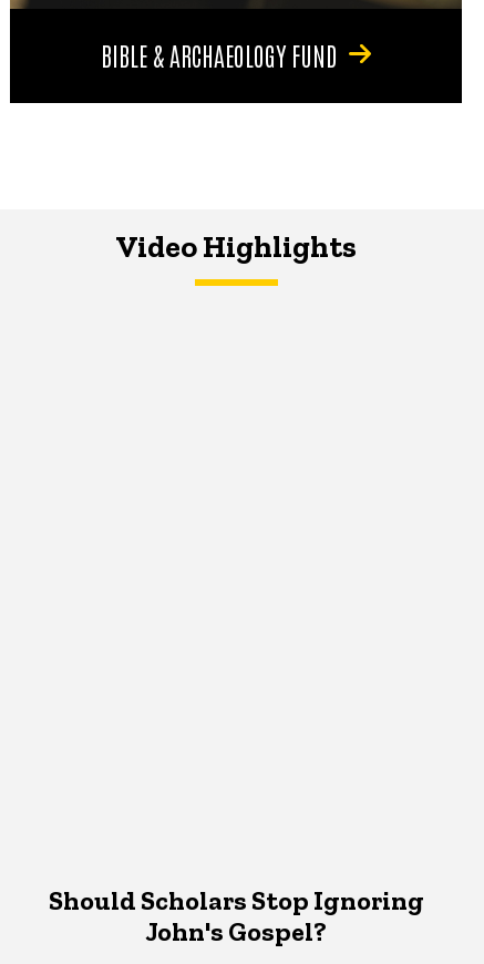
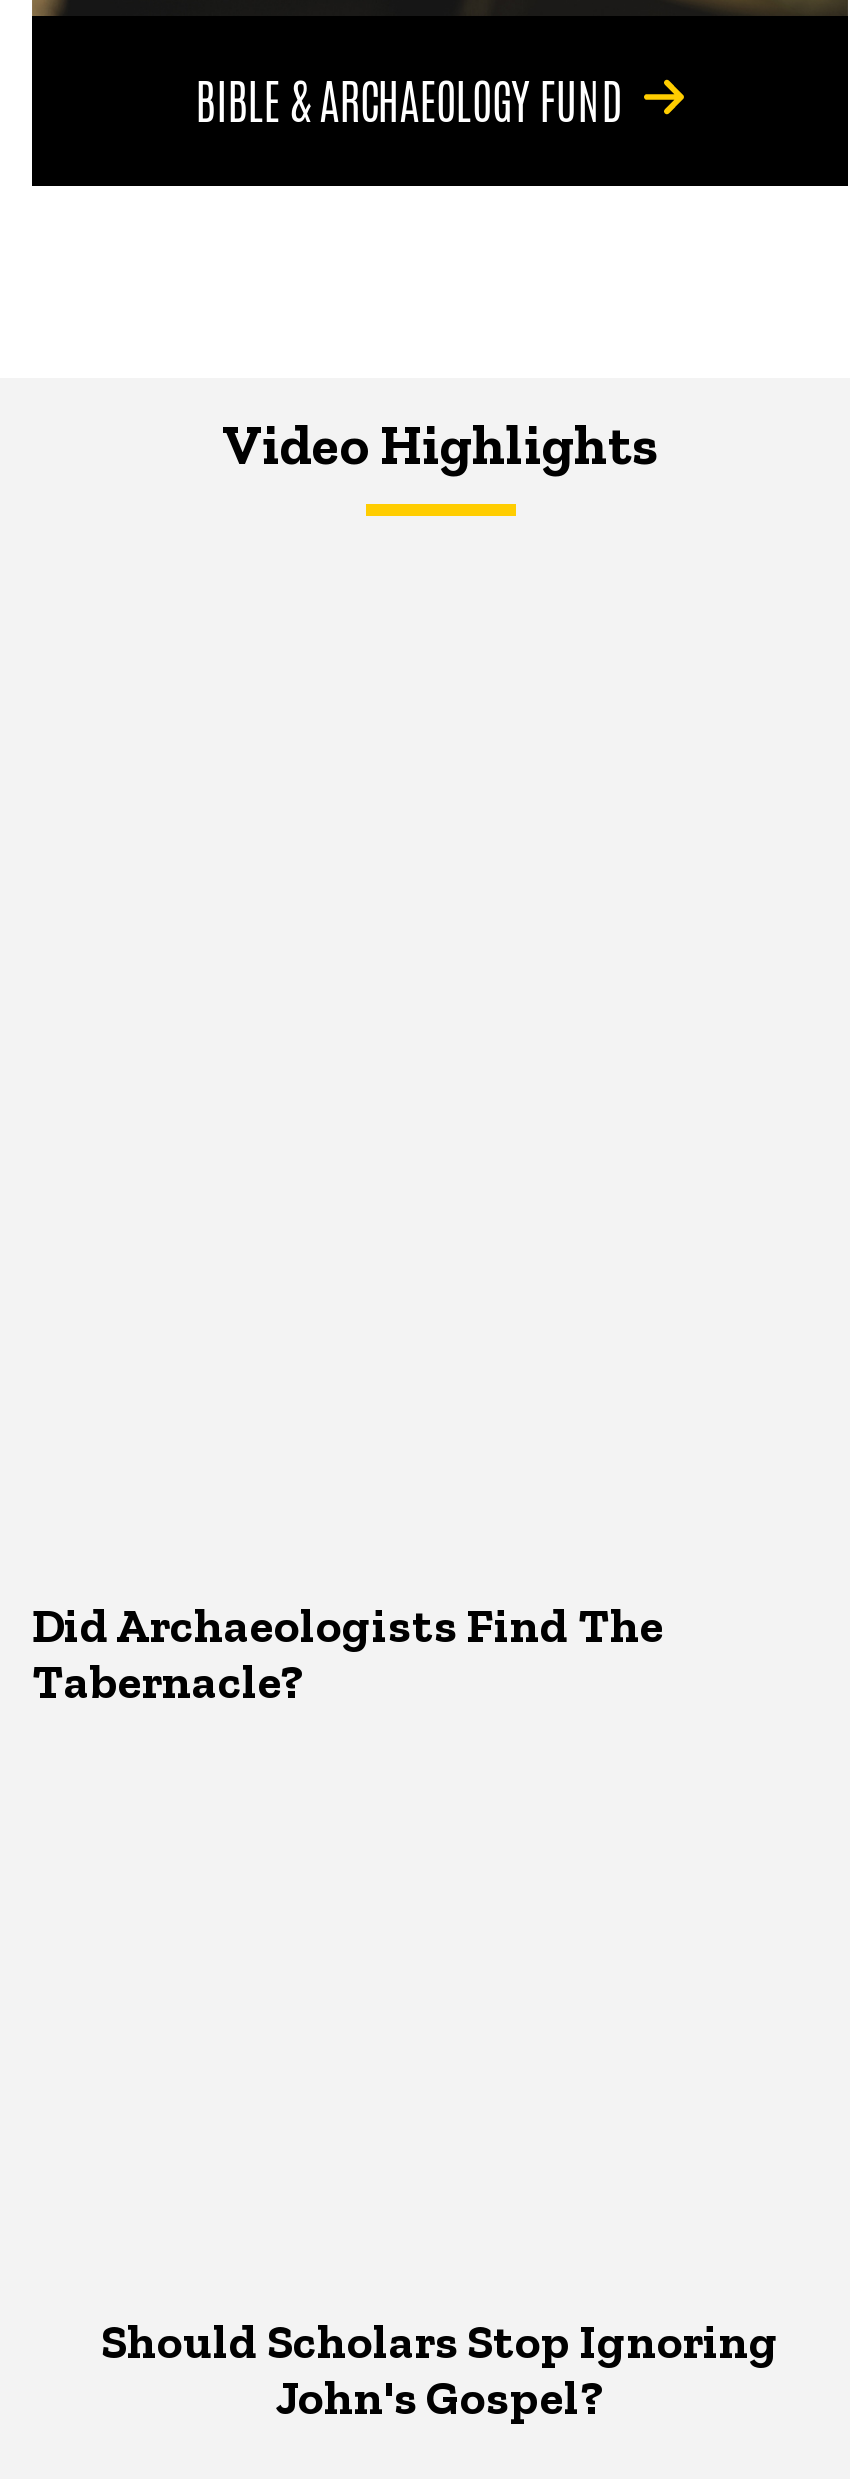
none -> [32,1596,664,1710] Did Archaeologists Find The | Tabernacle?

